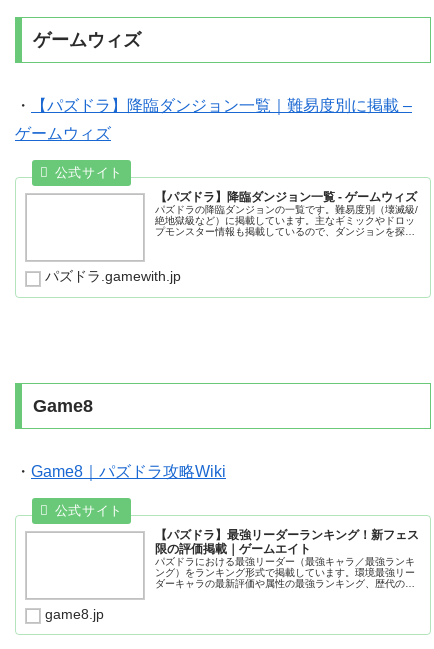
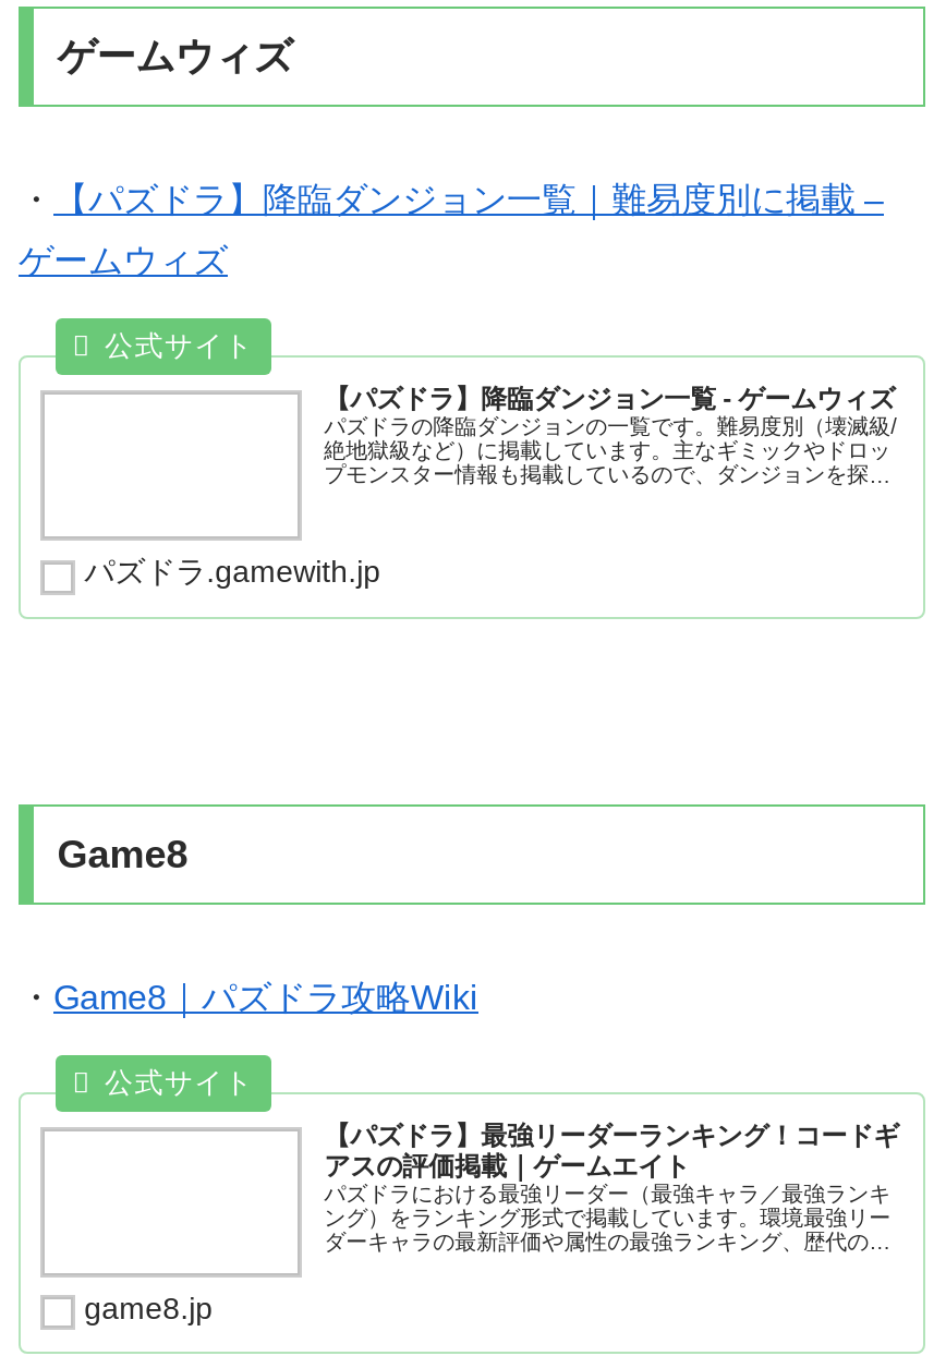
[155,528,419,556] 【パズドラ】最強リーダーランキング！新フェス | 限の評価掲載｜ゲームエイト -> [324,1121,899,1182] 【パズドラ】最強リーダーランキング！コードギ | アスの評価掲載｜ゲームエイト

